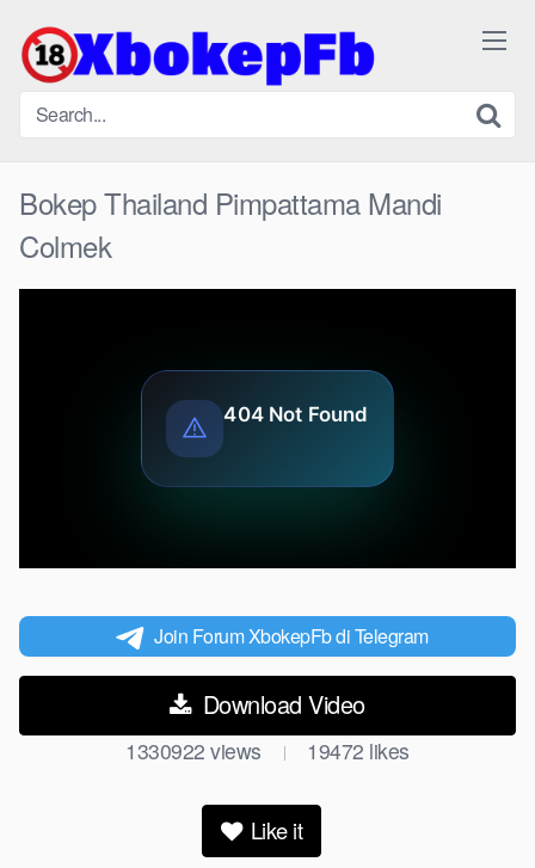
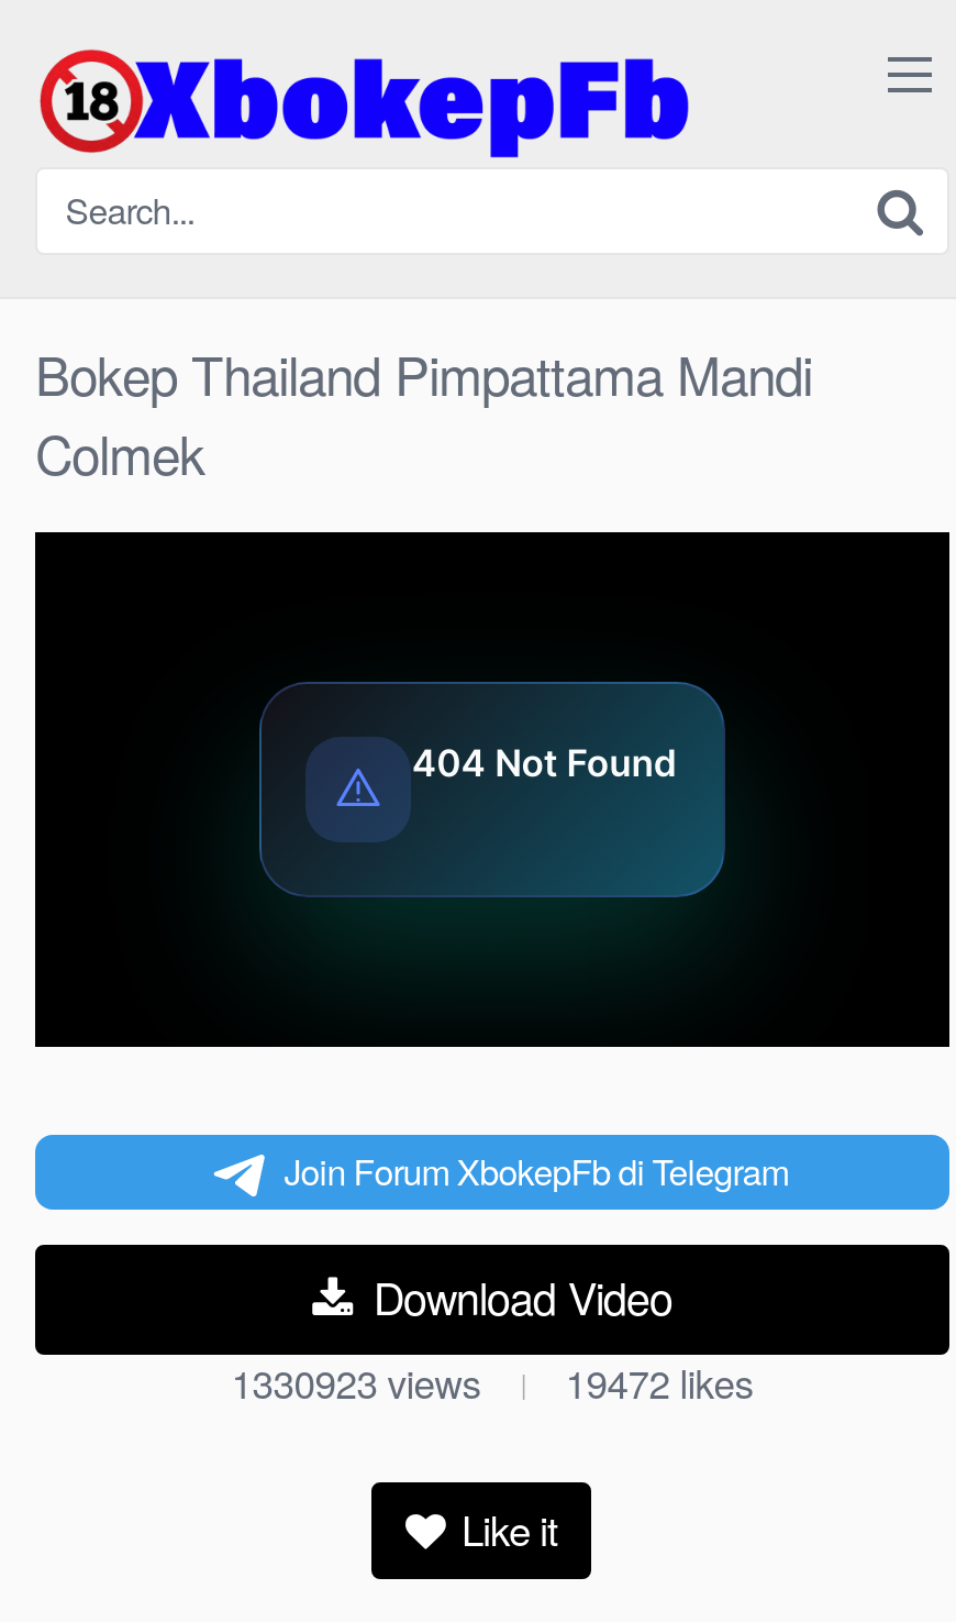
[126,735,261,765] 1330922views -> [231,1355,481,1410] 1330923views

